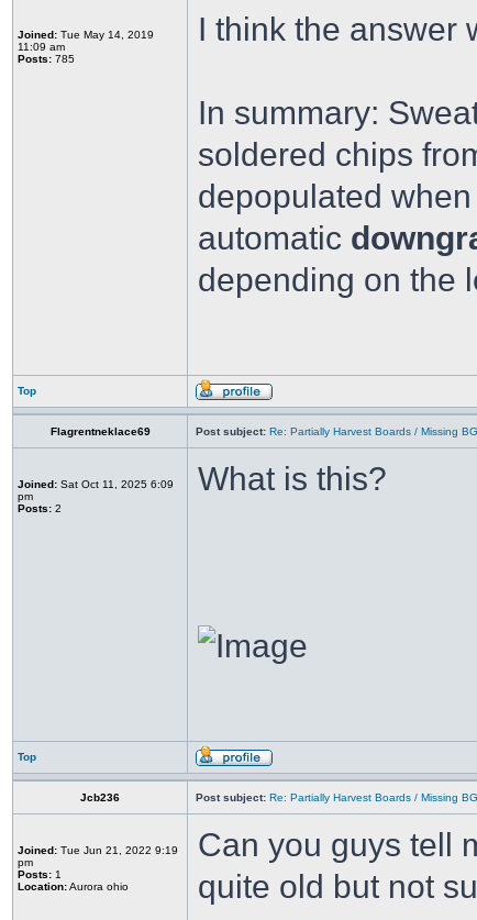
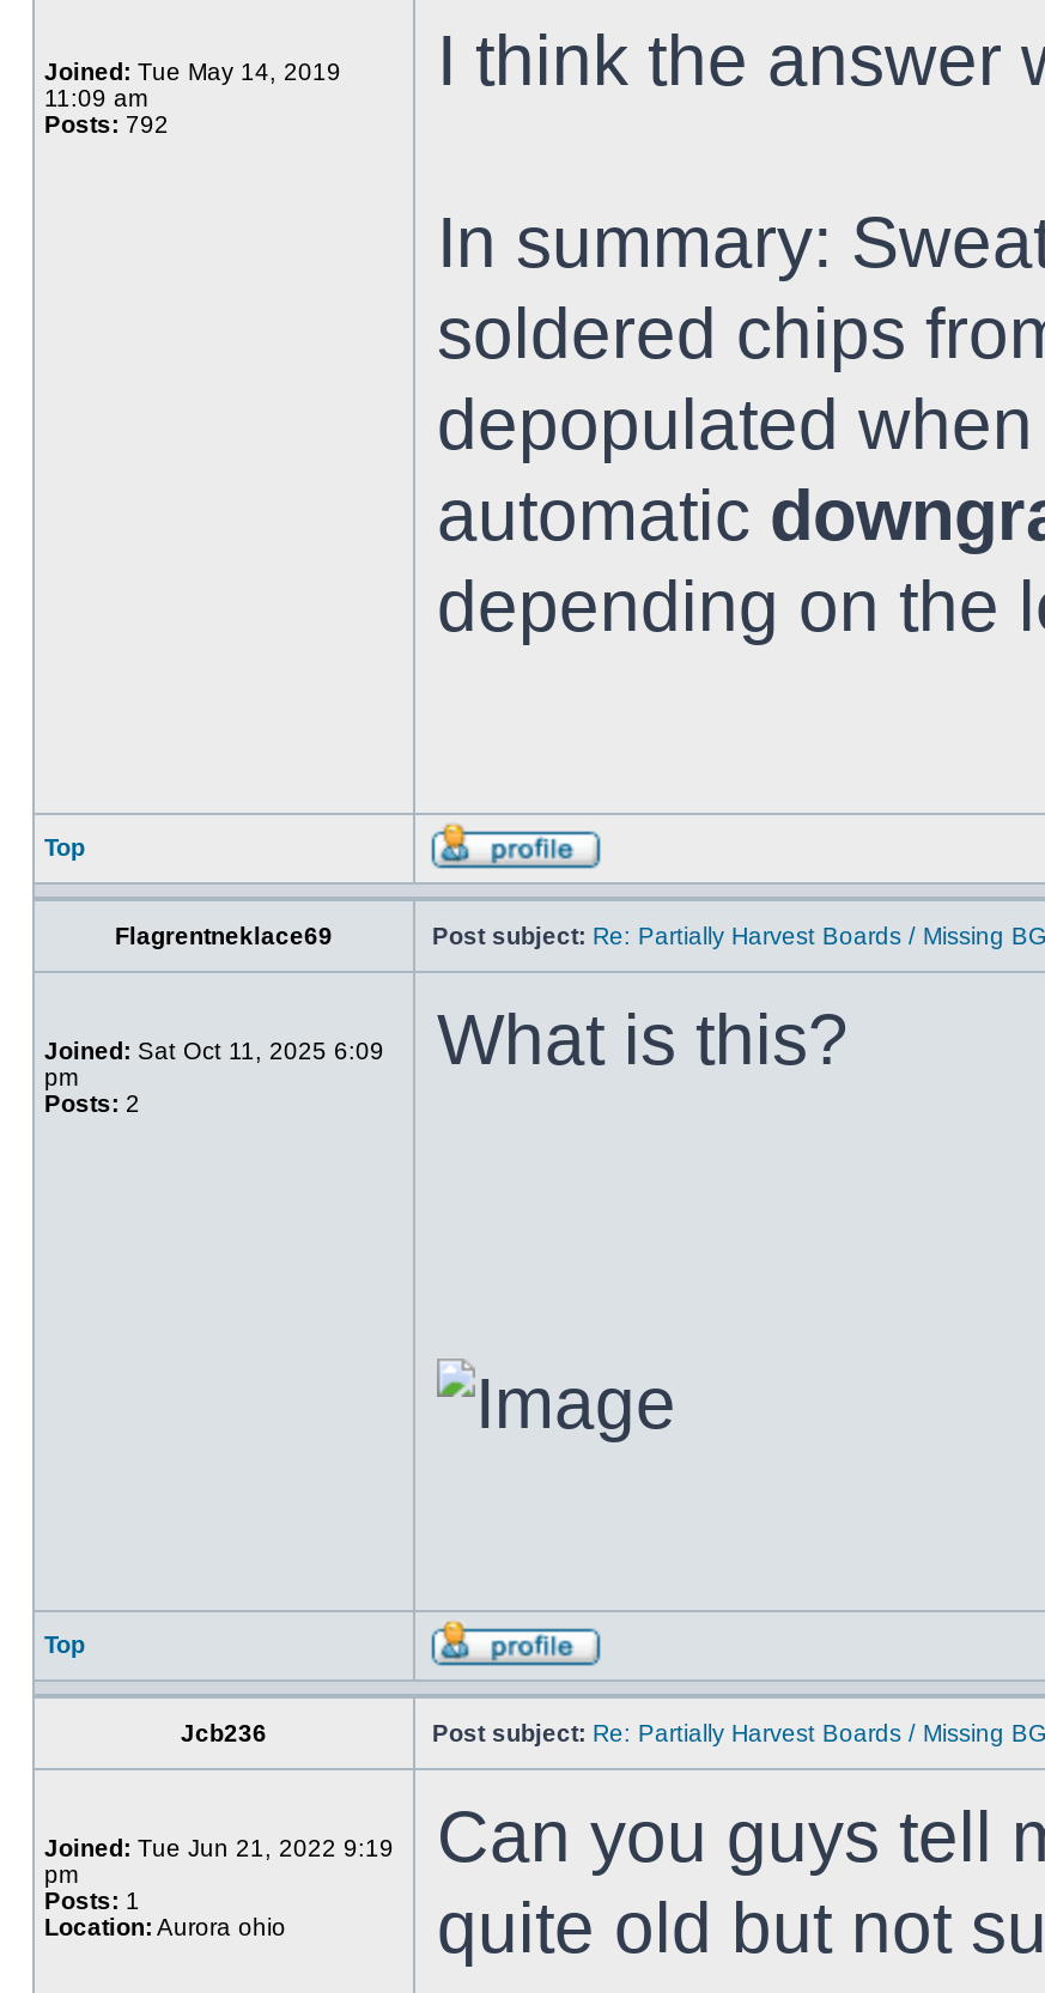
[18,53,75,65] Posts: 785 -> [44,111,169,138] Posts: 792

